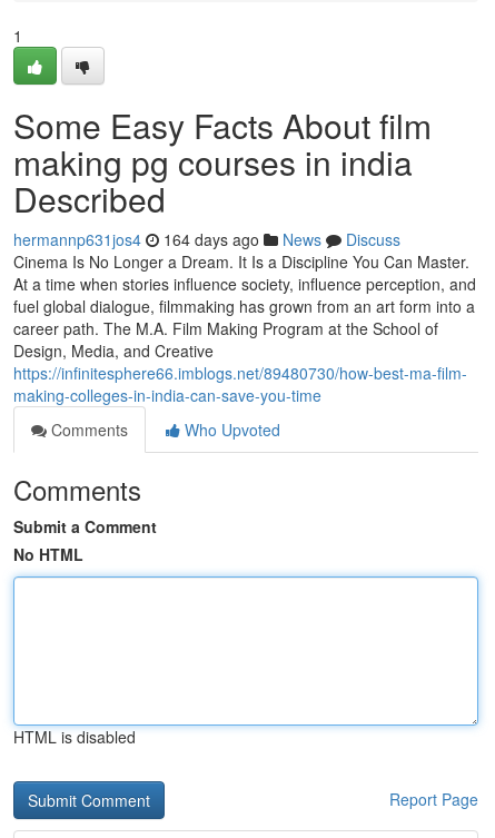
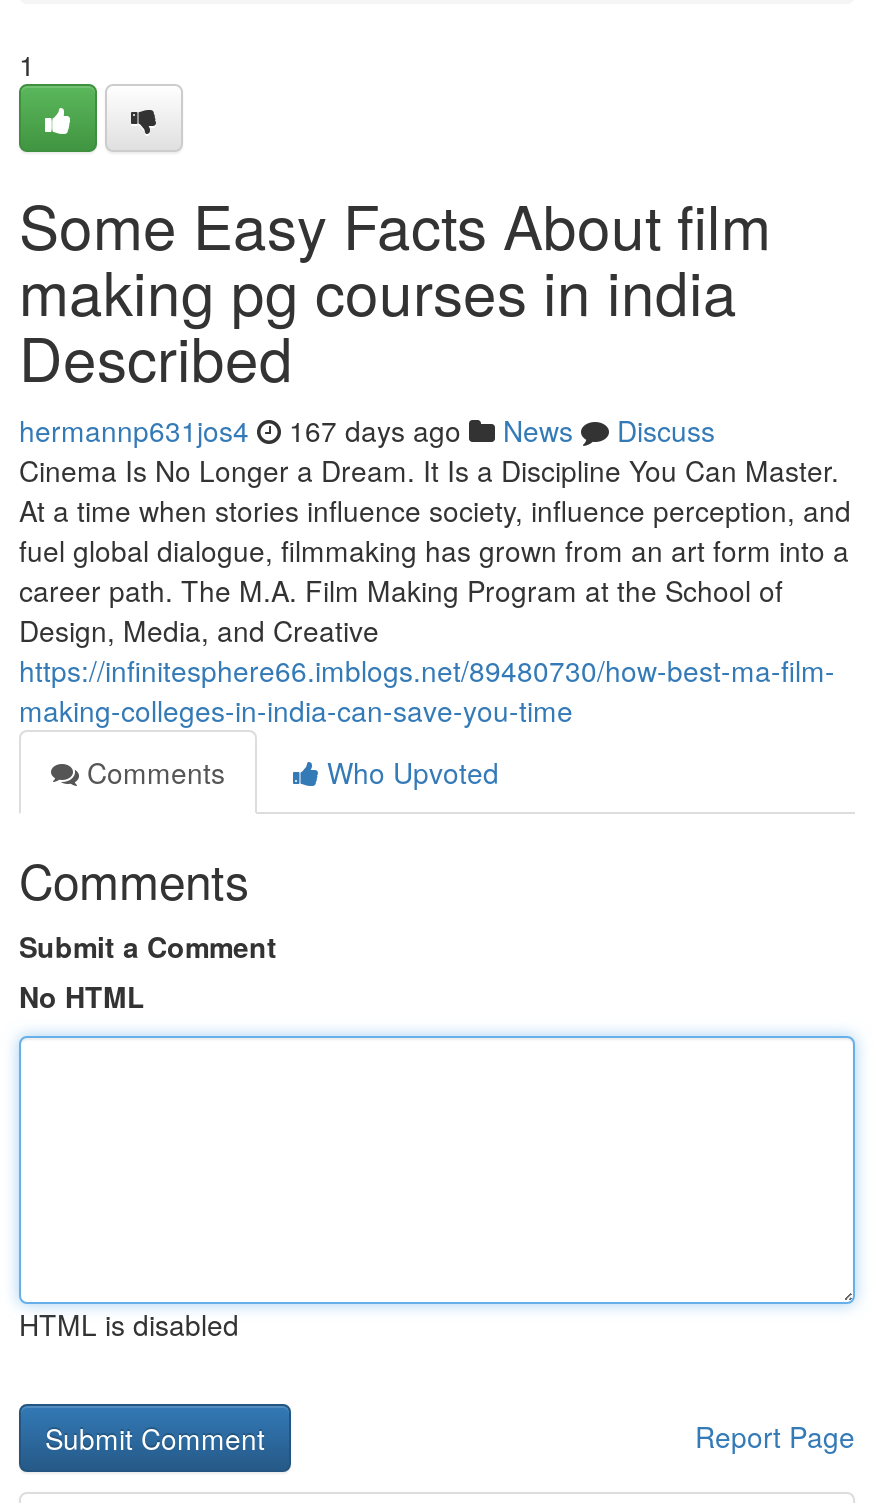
[13,228,400,250] hermannp631jos4 164 days ago News Discuss -> [19,410,715,450] hermannp631jos4 167 days ago News Discuss

